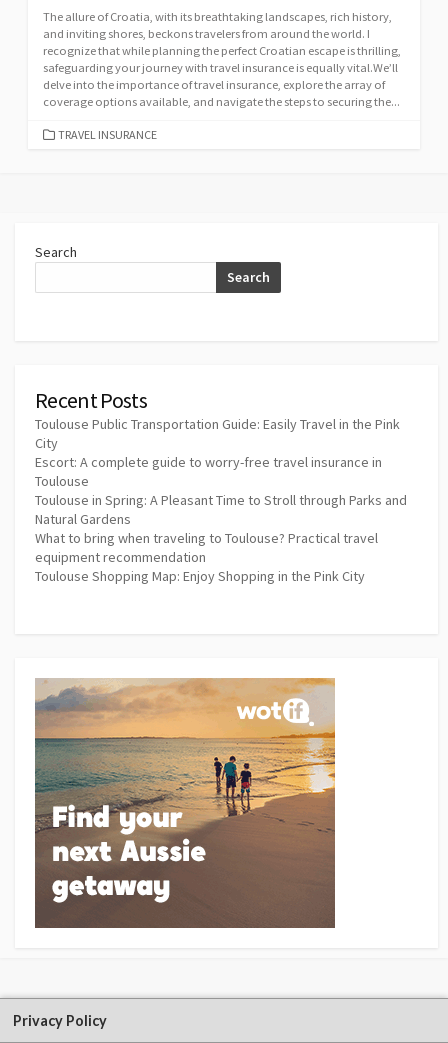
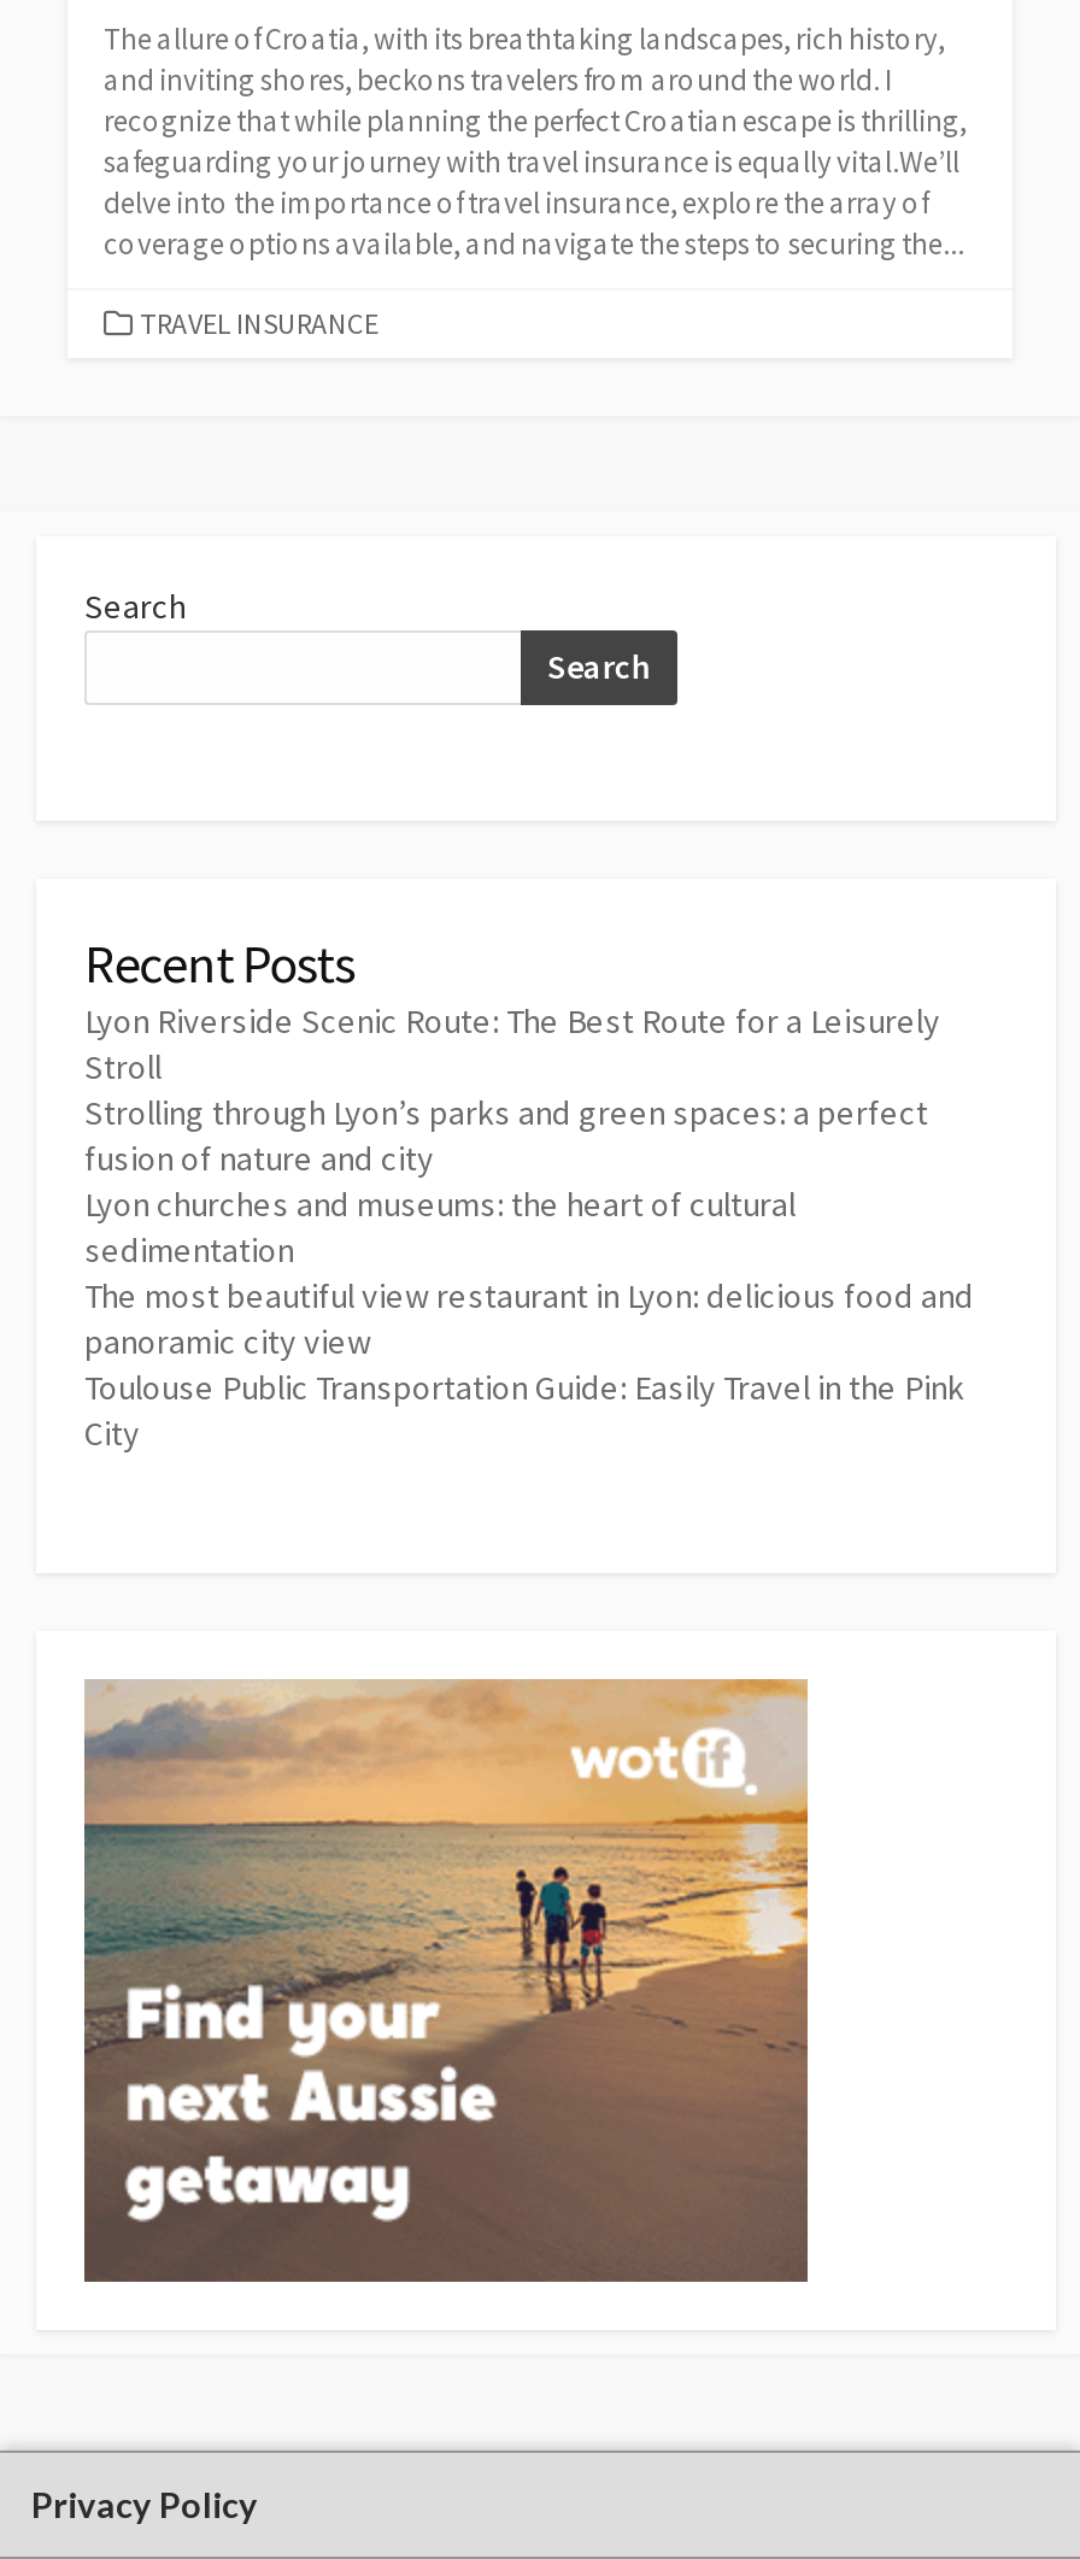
none -> [84,1000,974,1364] Lyon Riverside Scenic Route: The Best Route for a Leisurely | Stroll | Strolling through Lyon’s parks and green spaces: a perfect | fusion of nature and city | Lyon churches and museums: the heart of cultural | sedimentation | The most beautiful view restaurant in Lyon: delicious food and | panoramic city view
moved [35,415,400,452] -> [84,1366,964,1455]: Toulouse Public Transportation Guide: Easily Travel in the Pink | City
[35,453,407,585] Escort: A complete guide to worry-free travel insurance in | Toulouse | Toulouse in Spring: A Pleasant Time to Stroll through Parks and | Natural Gardens | What to bring when traveling to Toulouse? Practical travel | equipment recommendation | Toulouse Shopping Map: Enjoy Shopping in the Pink City -> none

